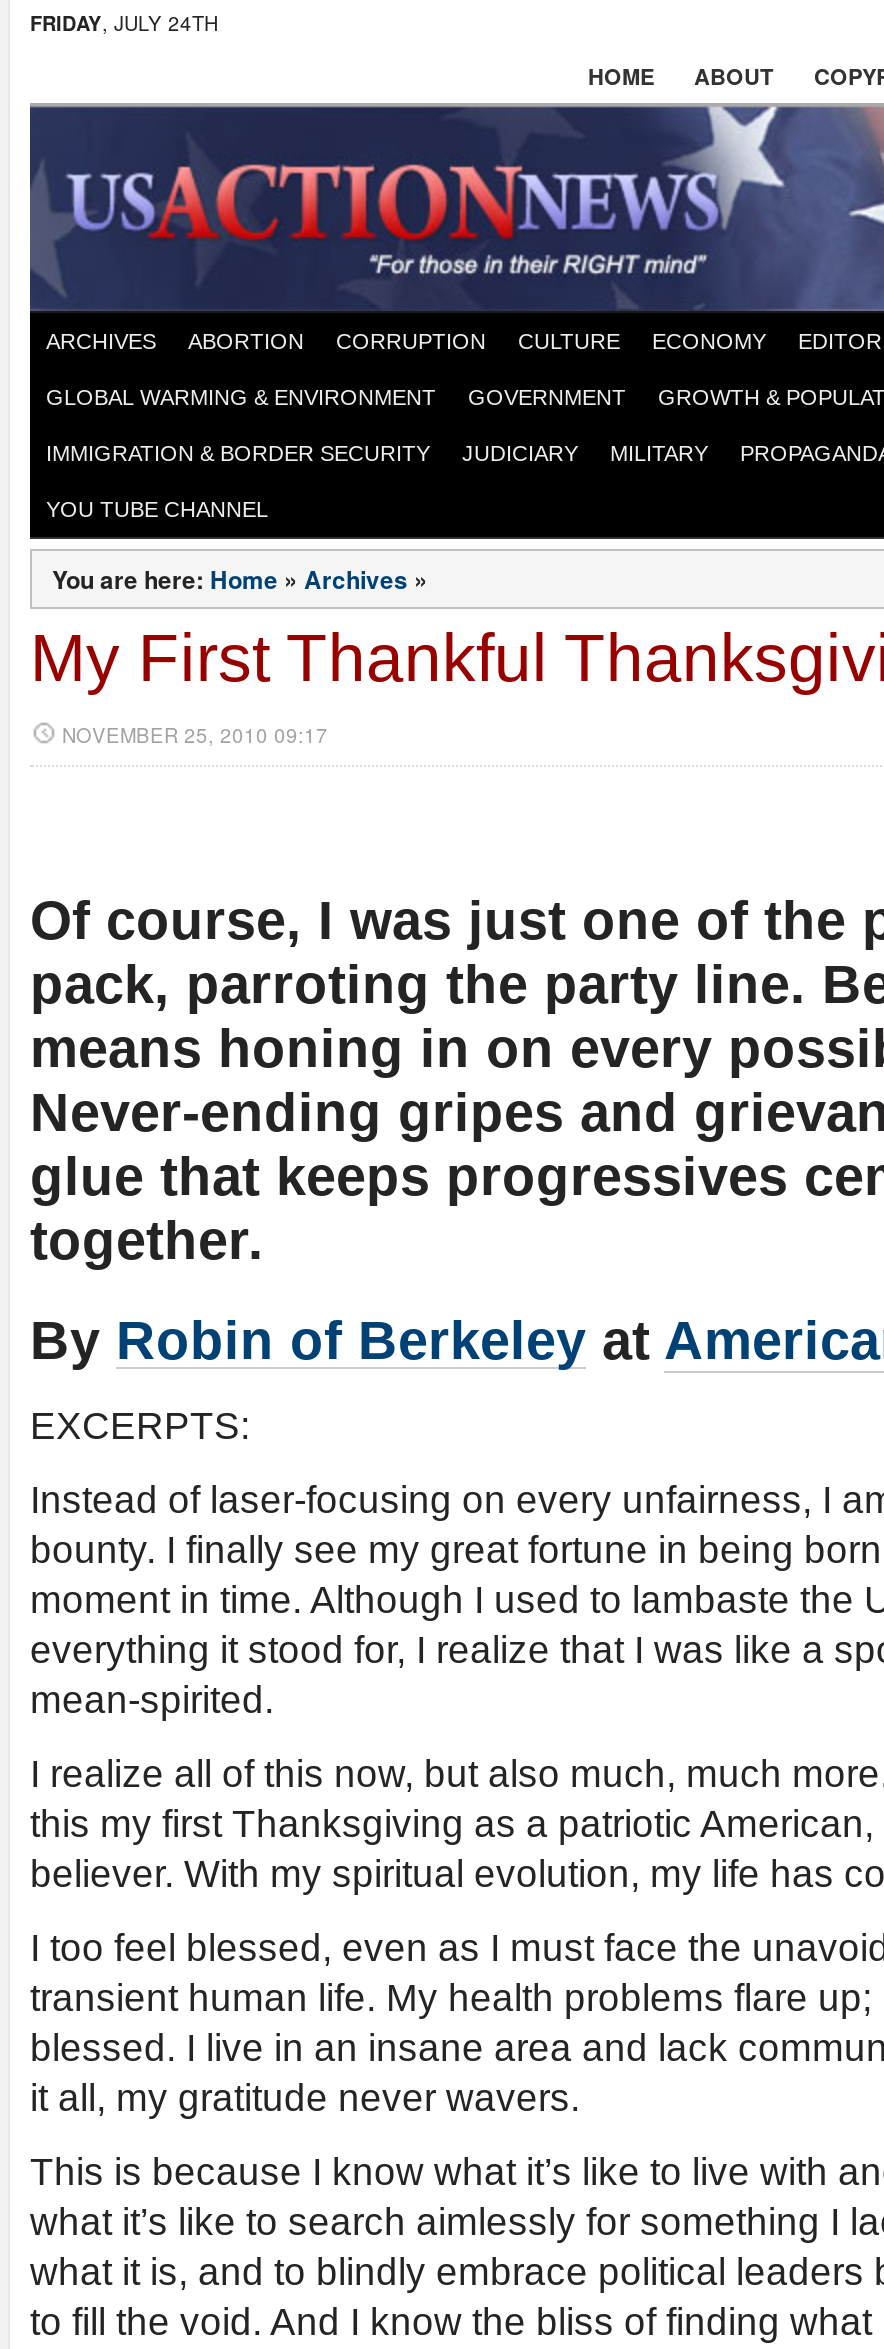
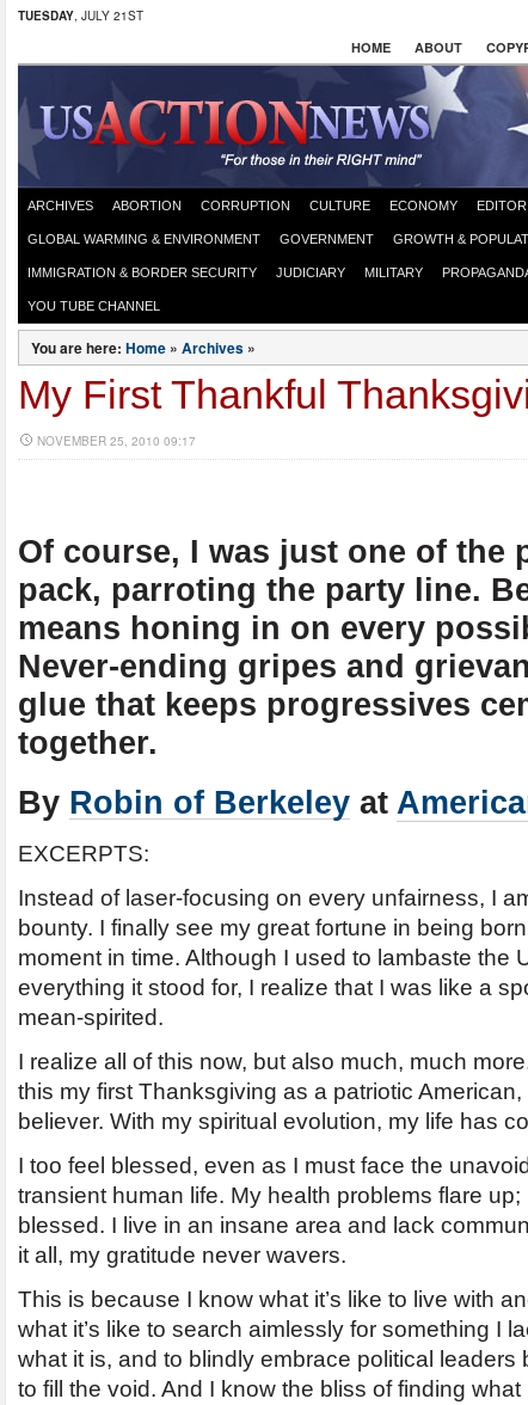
[30,9,218,37] FRIDAY, JULY 24TH -> [18,7,143,24] TUESDAY, JULY 21ST

